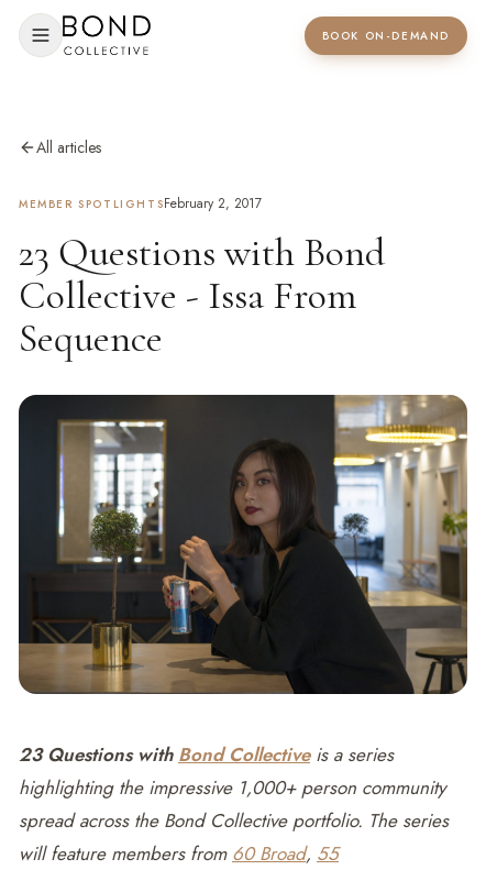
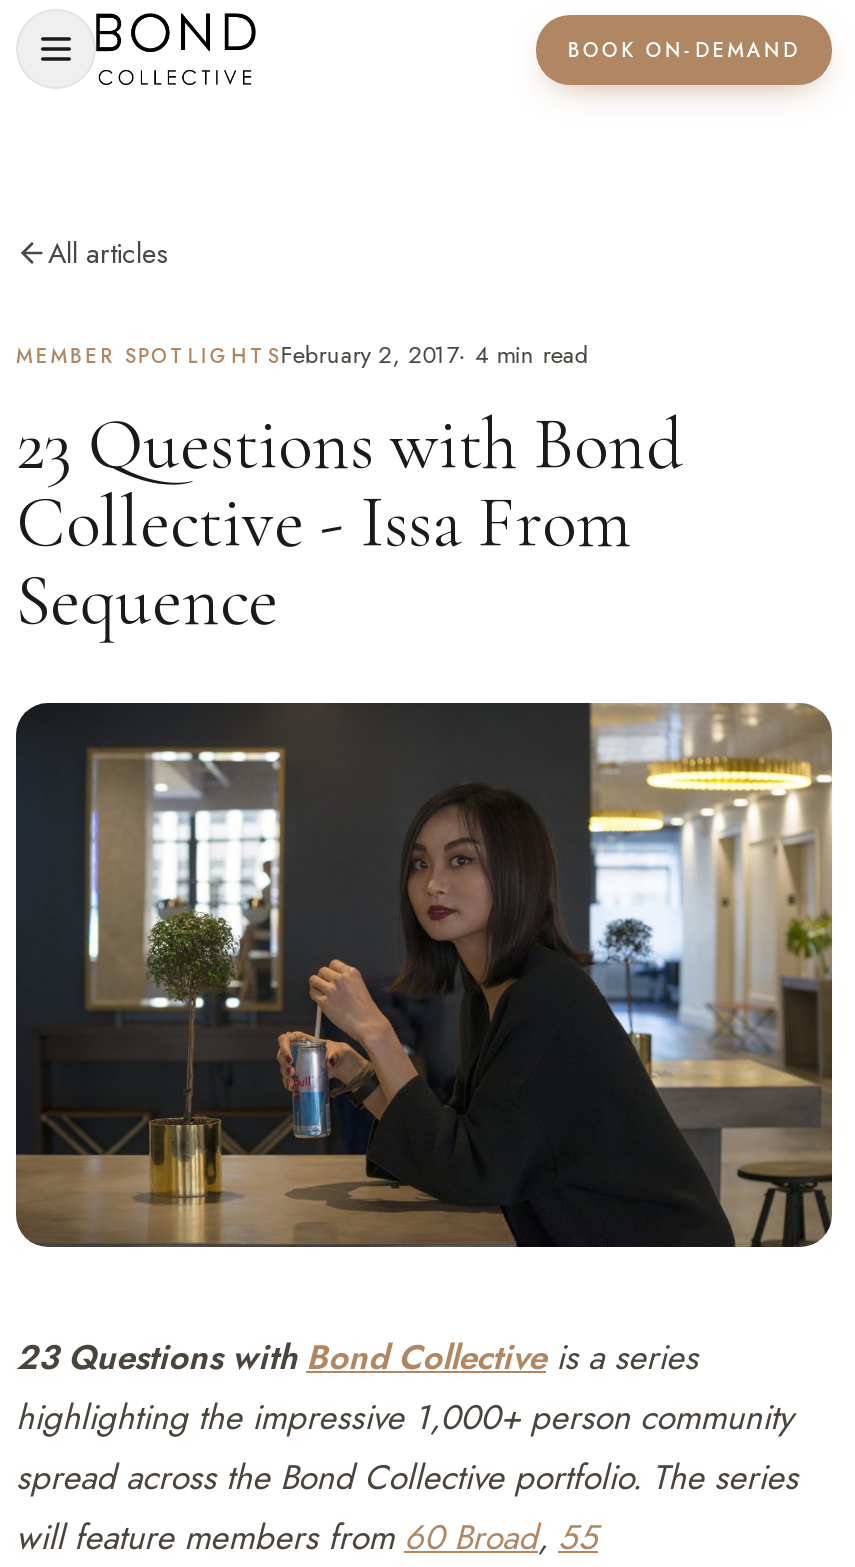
[19,194,262,213] MEMBER SPOTLIGHTSFebruary 2, 2017 -> [16,337,588,373] MEMBER SPOTLIGHTSFebruary 2, 2017 · 4 min read

